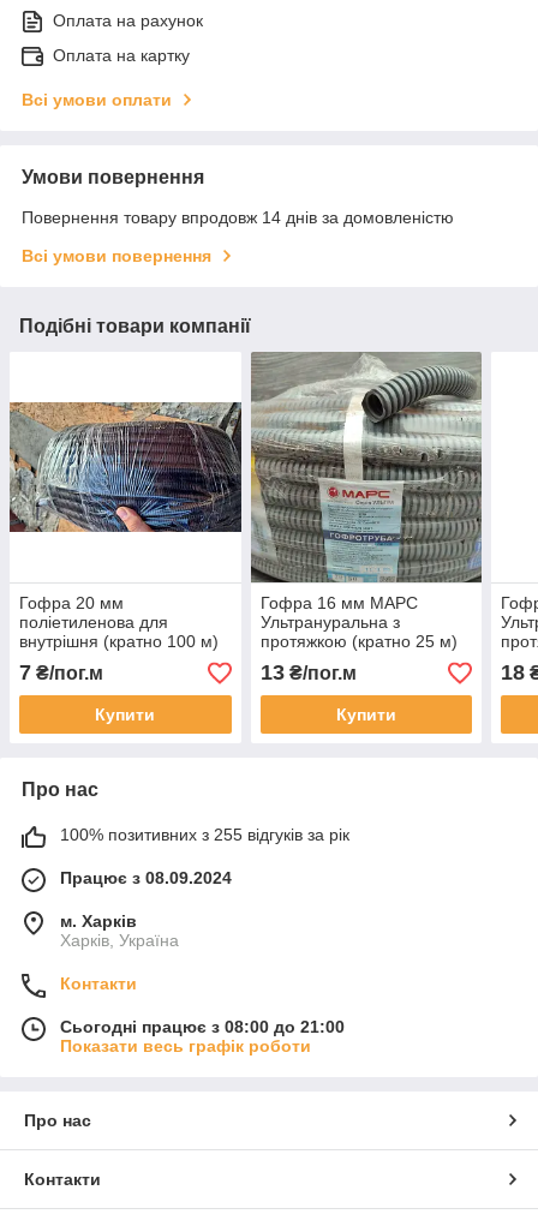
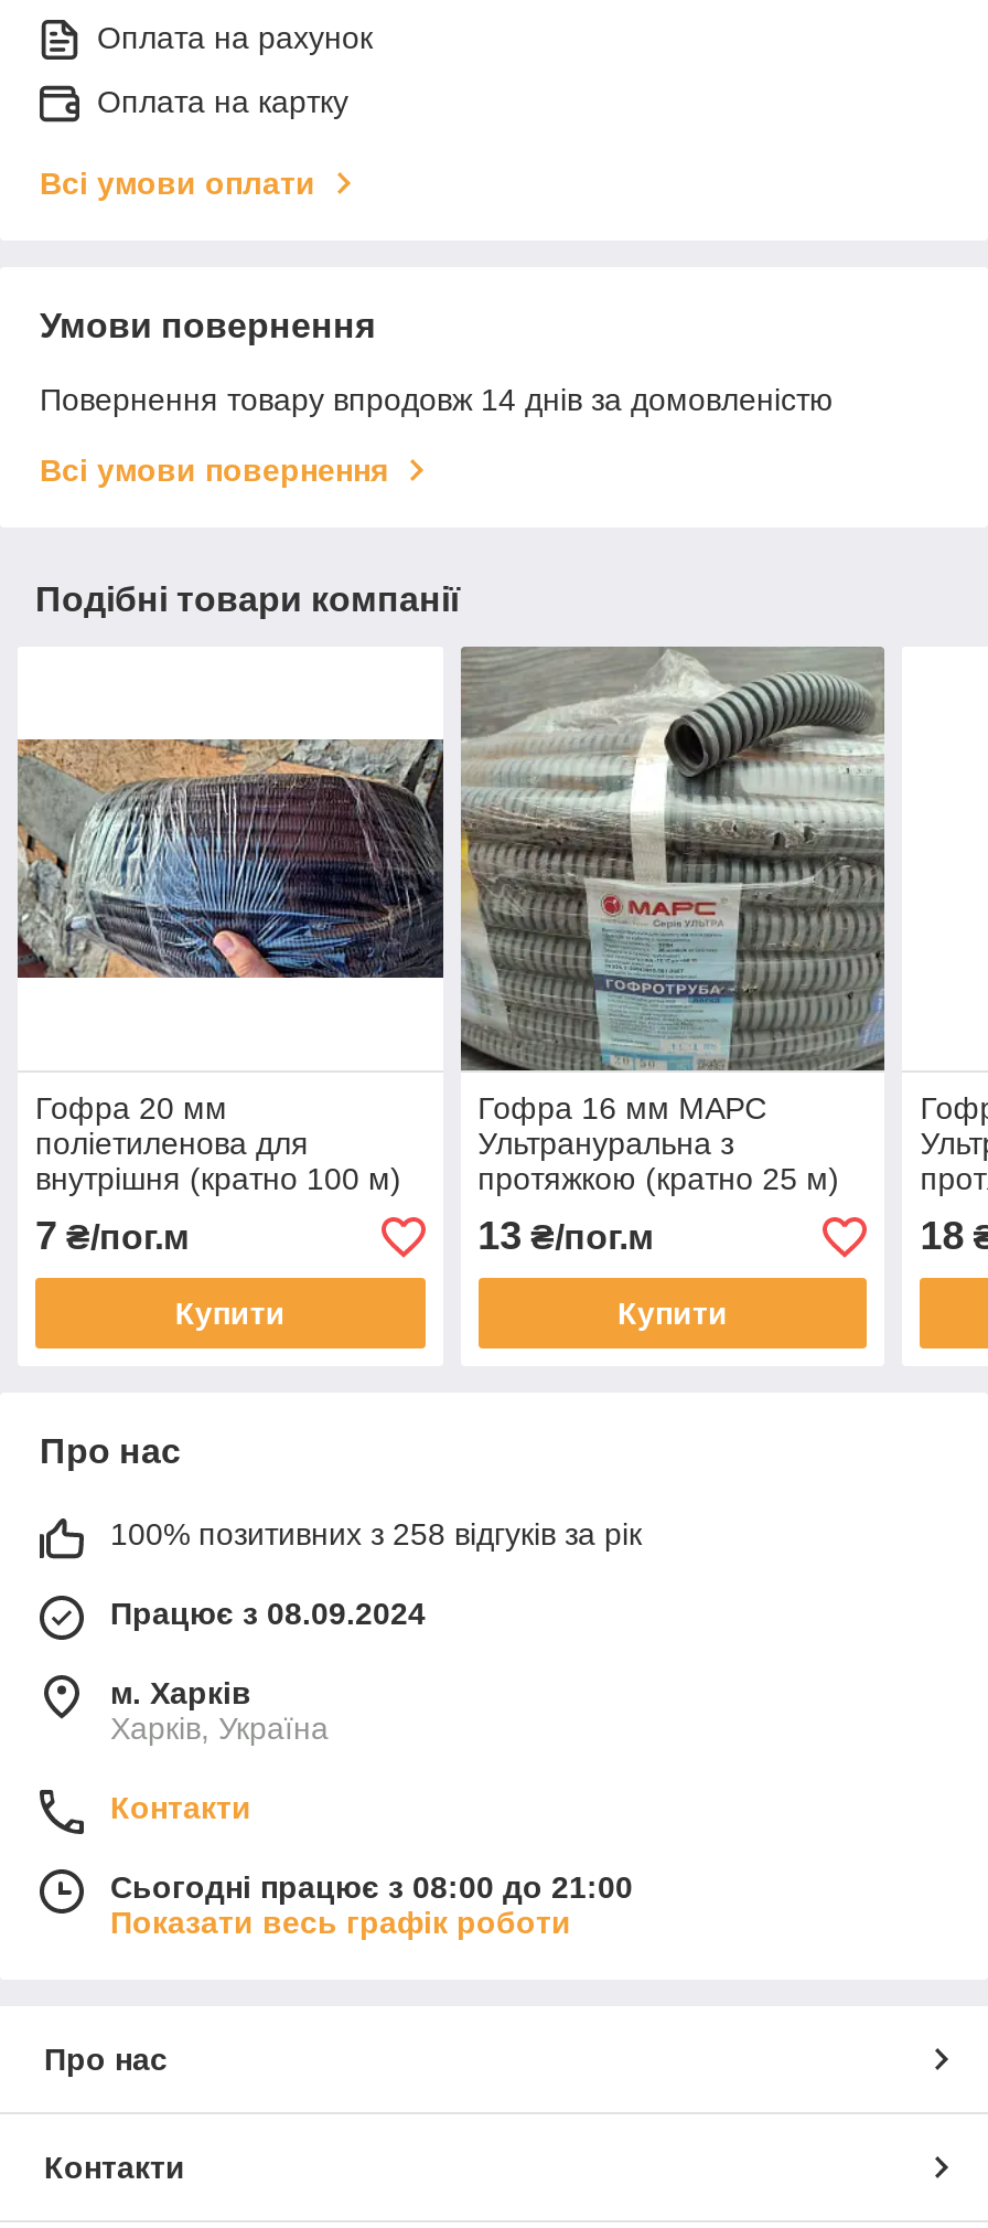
[60,825,349,845] 100% позитивних з 255 відгуків за рік -> [110,1517,642,1552] 100% позитивних з 258 відгуків за рік

